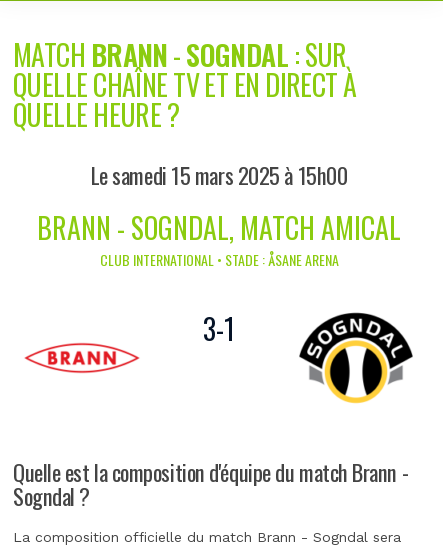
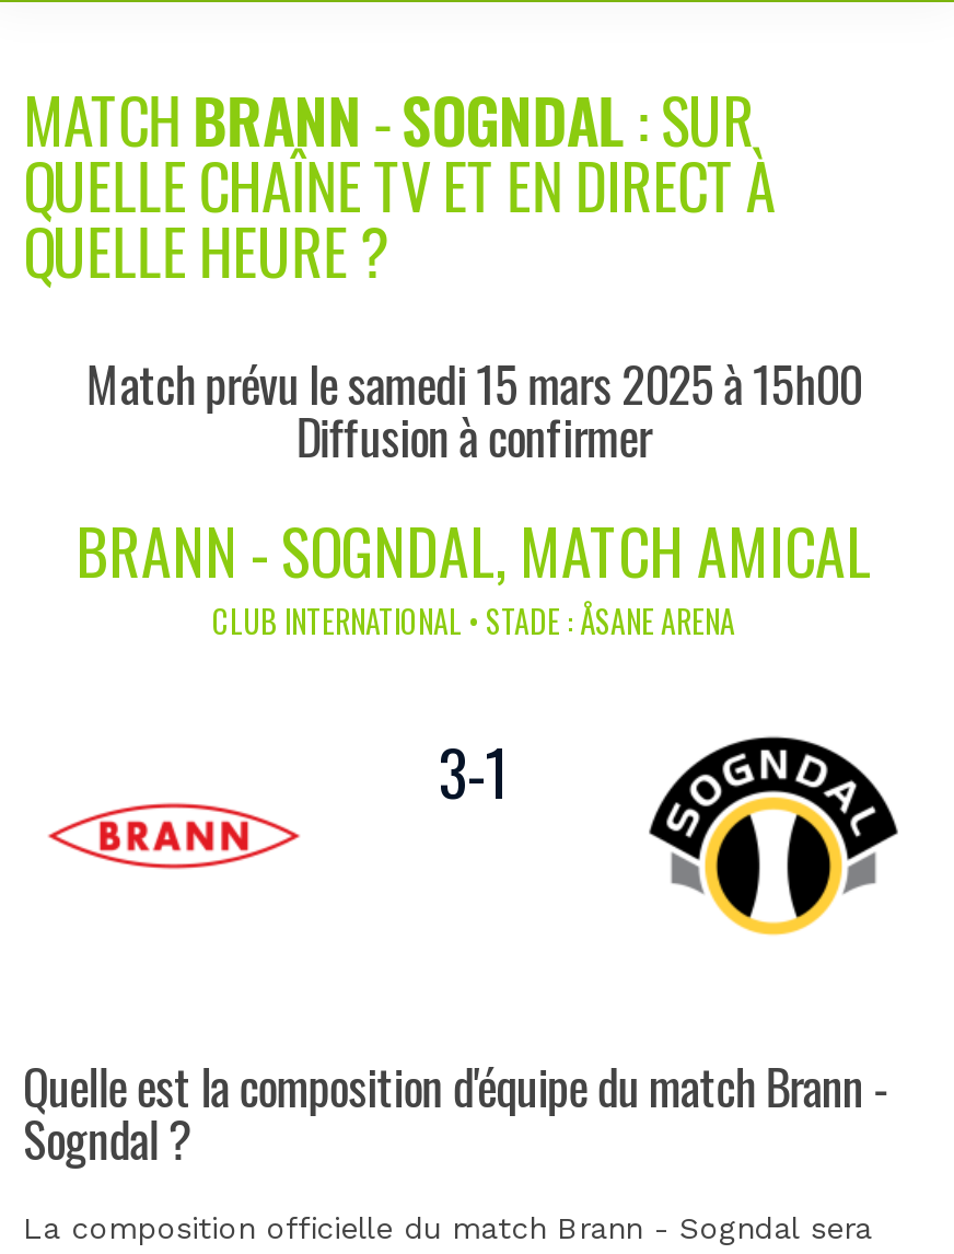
[91,158,347,191] Le samedi 15 mars 2025 à 15h00 -> [86,347,861,471] Match prévu le samedi 15 mars 2025 à 15h00 | Diffusion à confirmer

